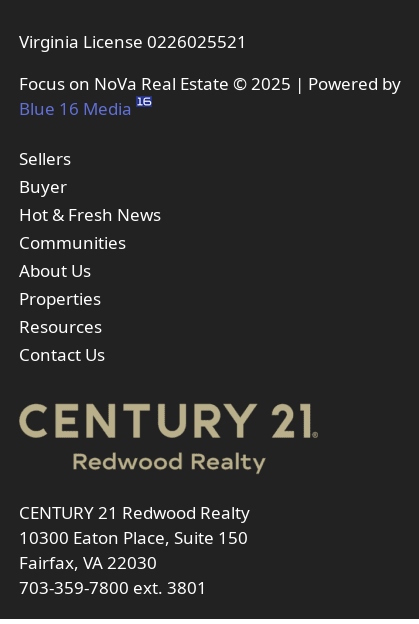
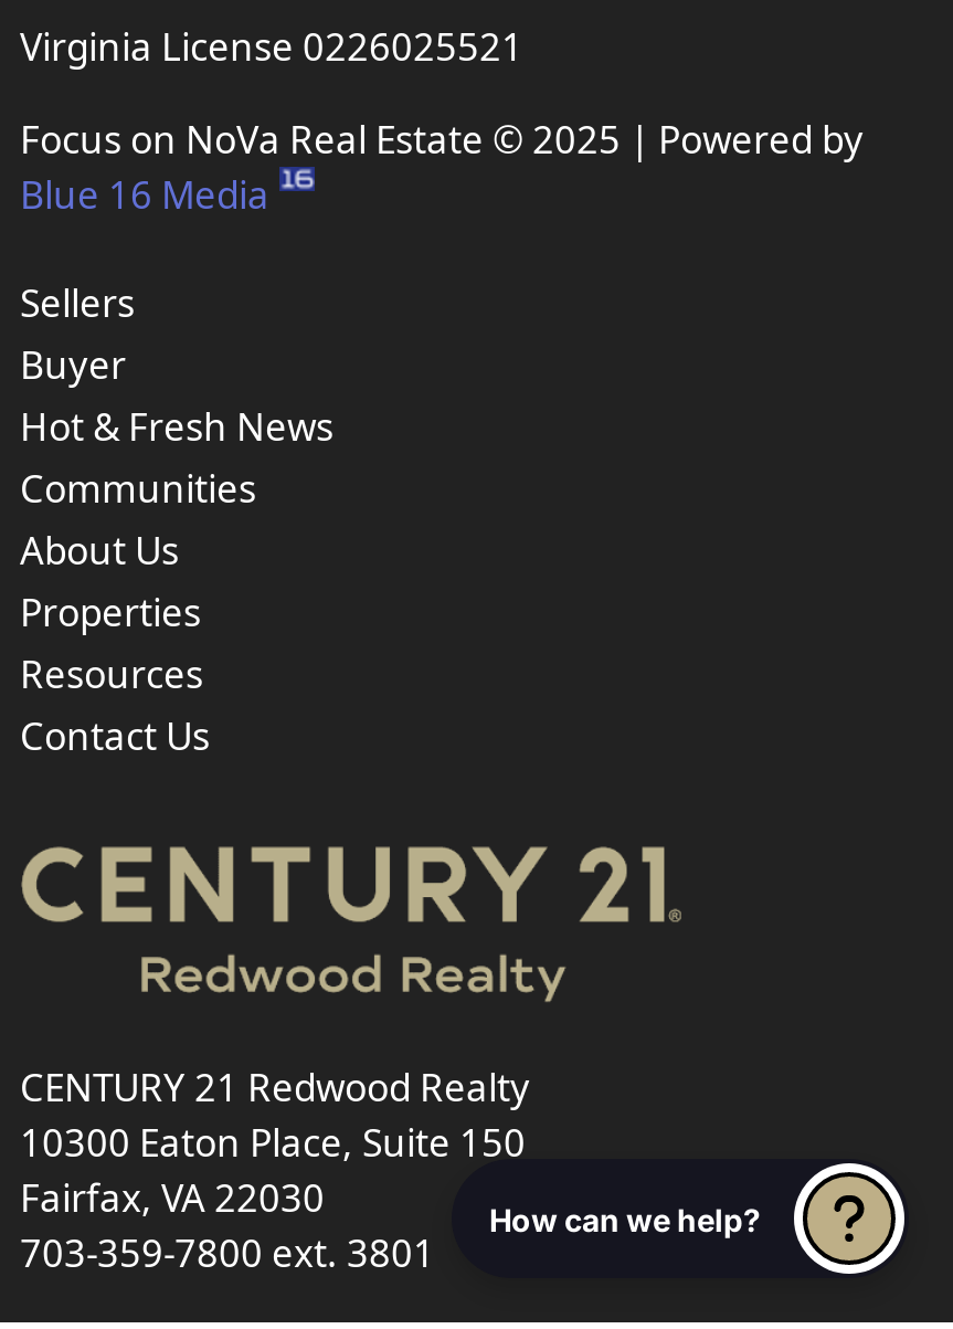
none -> [489,1160,907,1277] [image] | How can we help?

